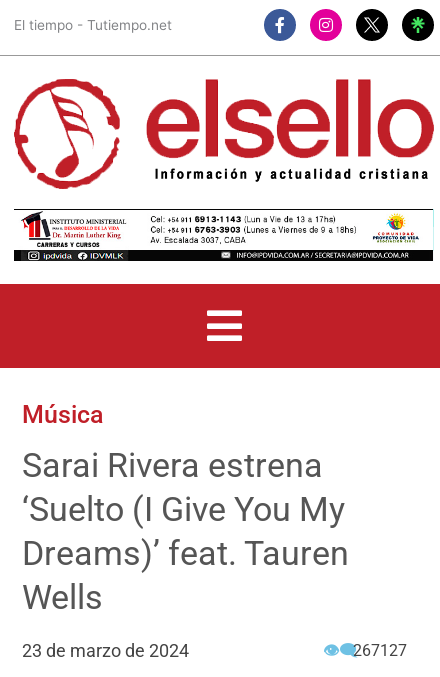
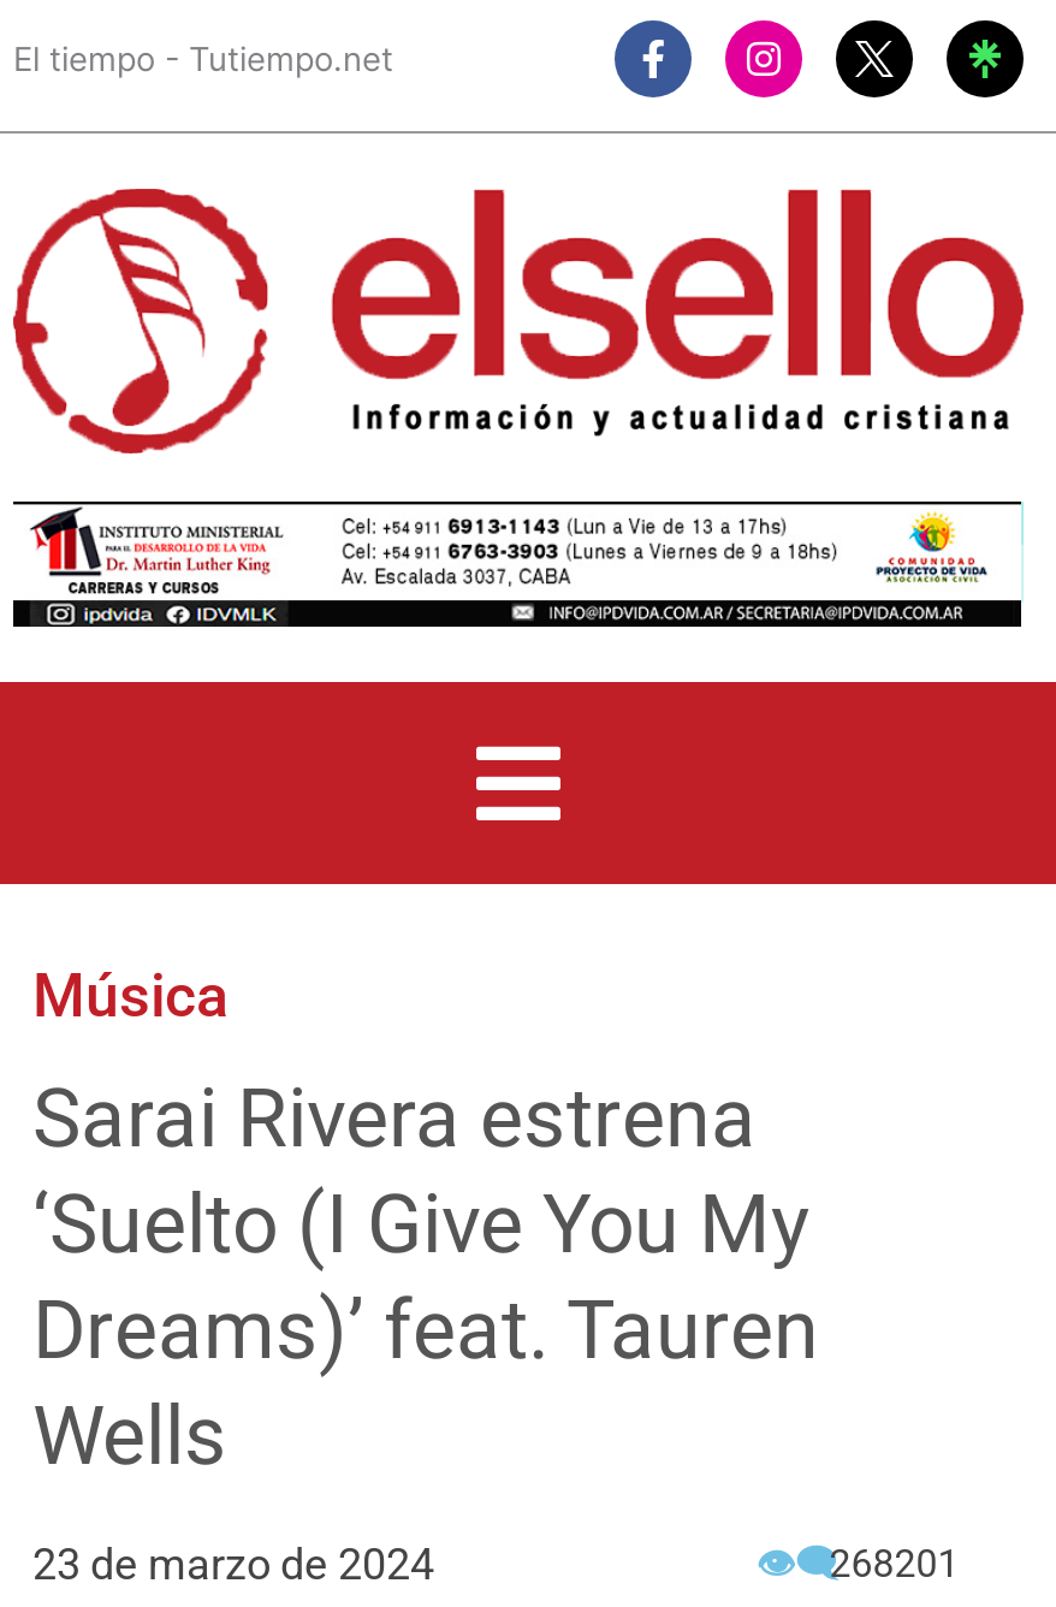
[353,641,407,660] 267127 -> [829,1541,959,1587] 268201

